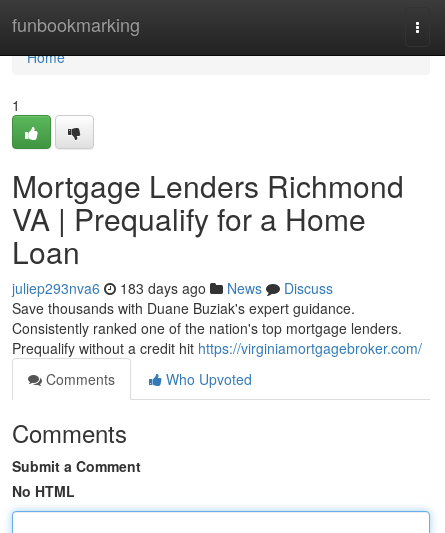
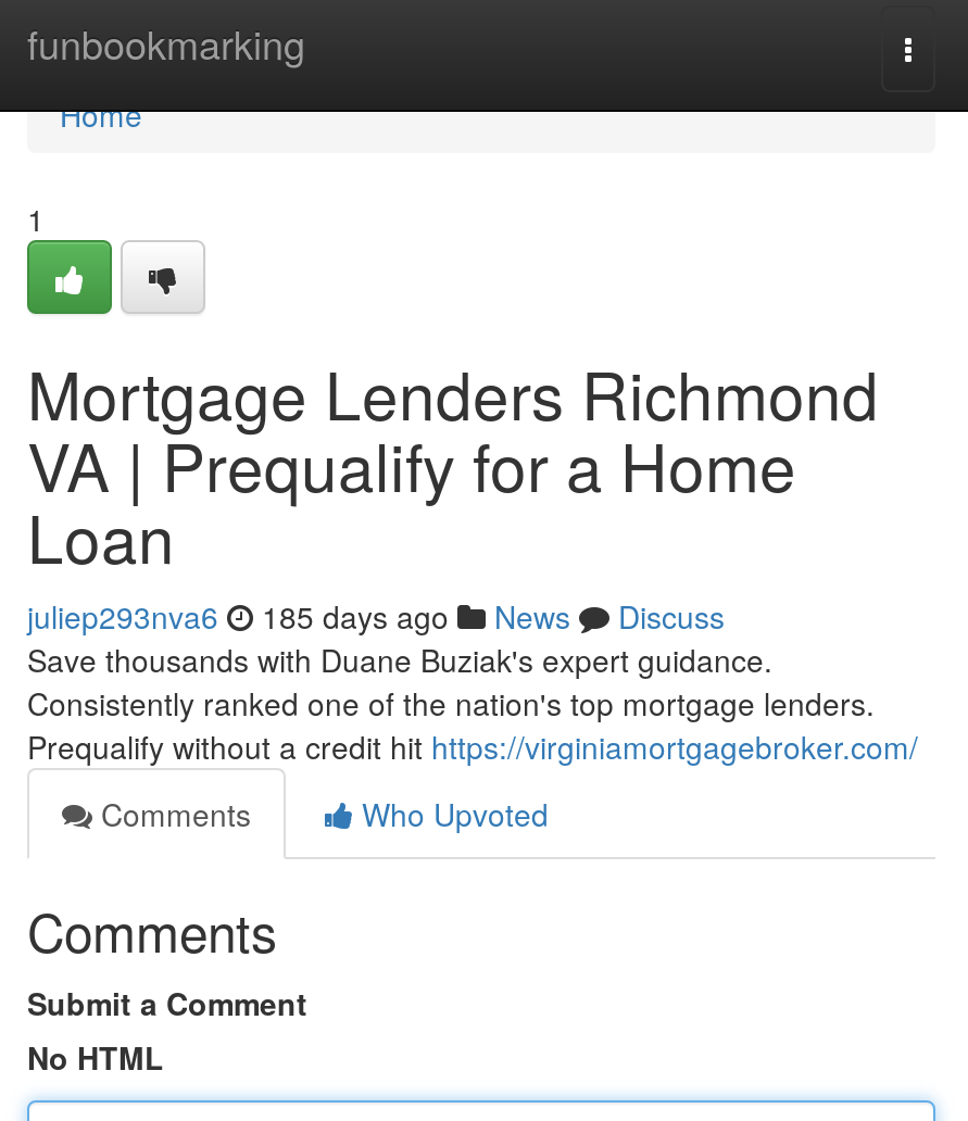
[12,278,333,298] juliep293nva6 183 days ago News Discuss -> [27,594,725,638] juliep293nva6 185 days ago News Discuss

